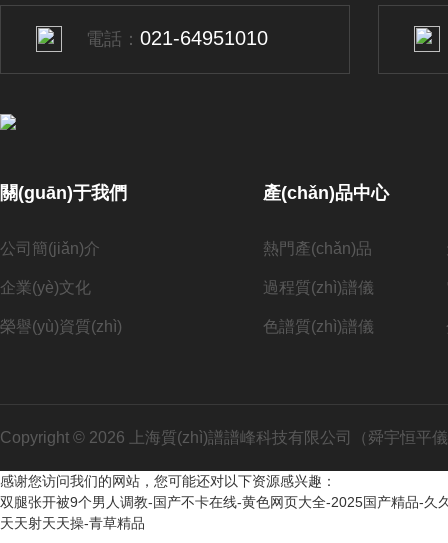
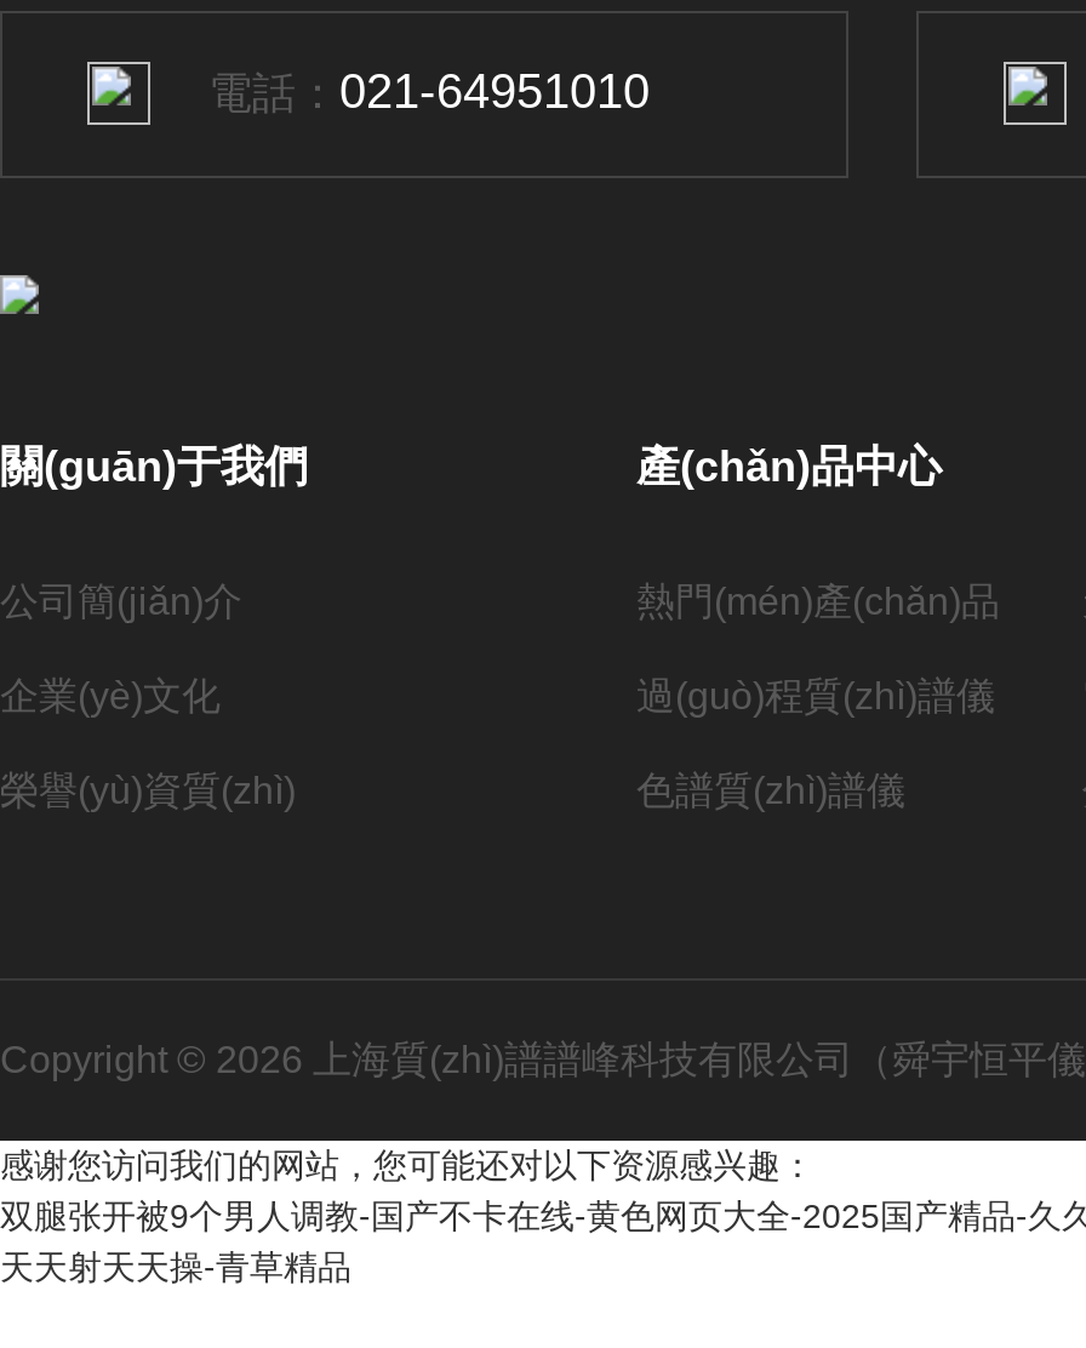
[262,240,371,257] 熱門產(chǎn)品 -> [636,581,1000,622] 熱門(mén)產(chǎn)品
[262,279,373,296] 過程質(zhì)譜儀 -> [636,675,995,716] 過(guò)程質(zhì)譜儀

